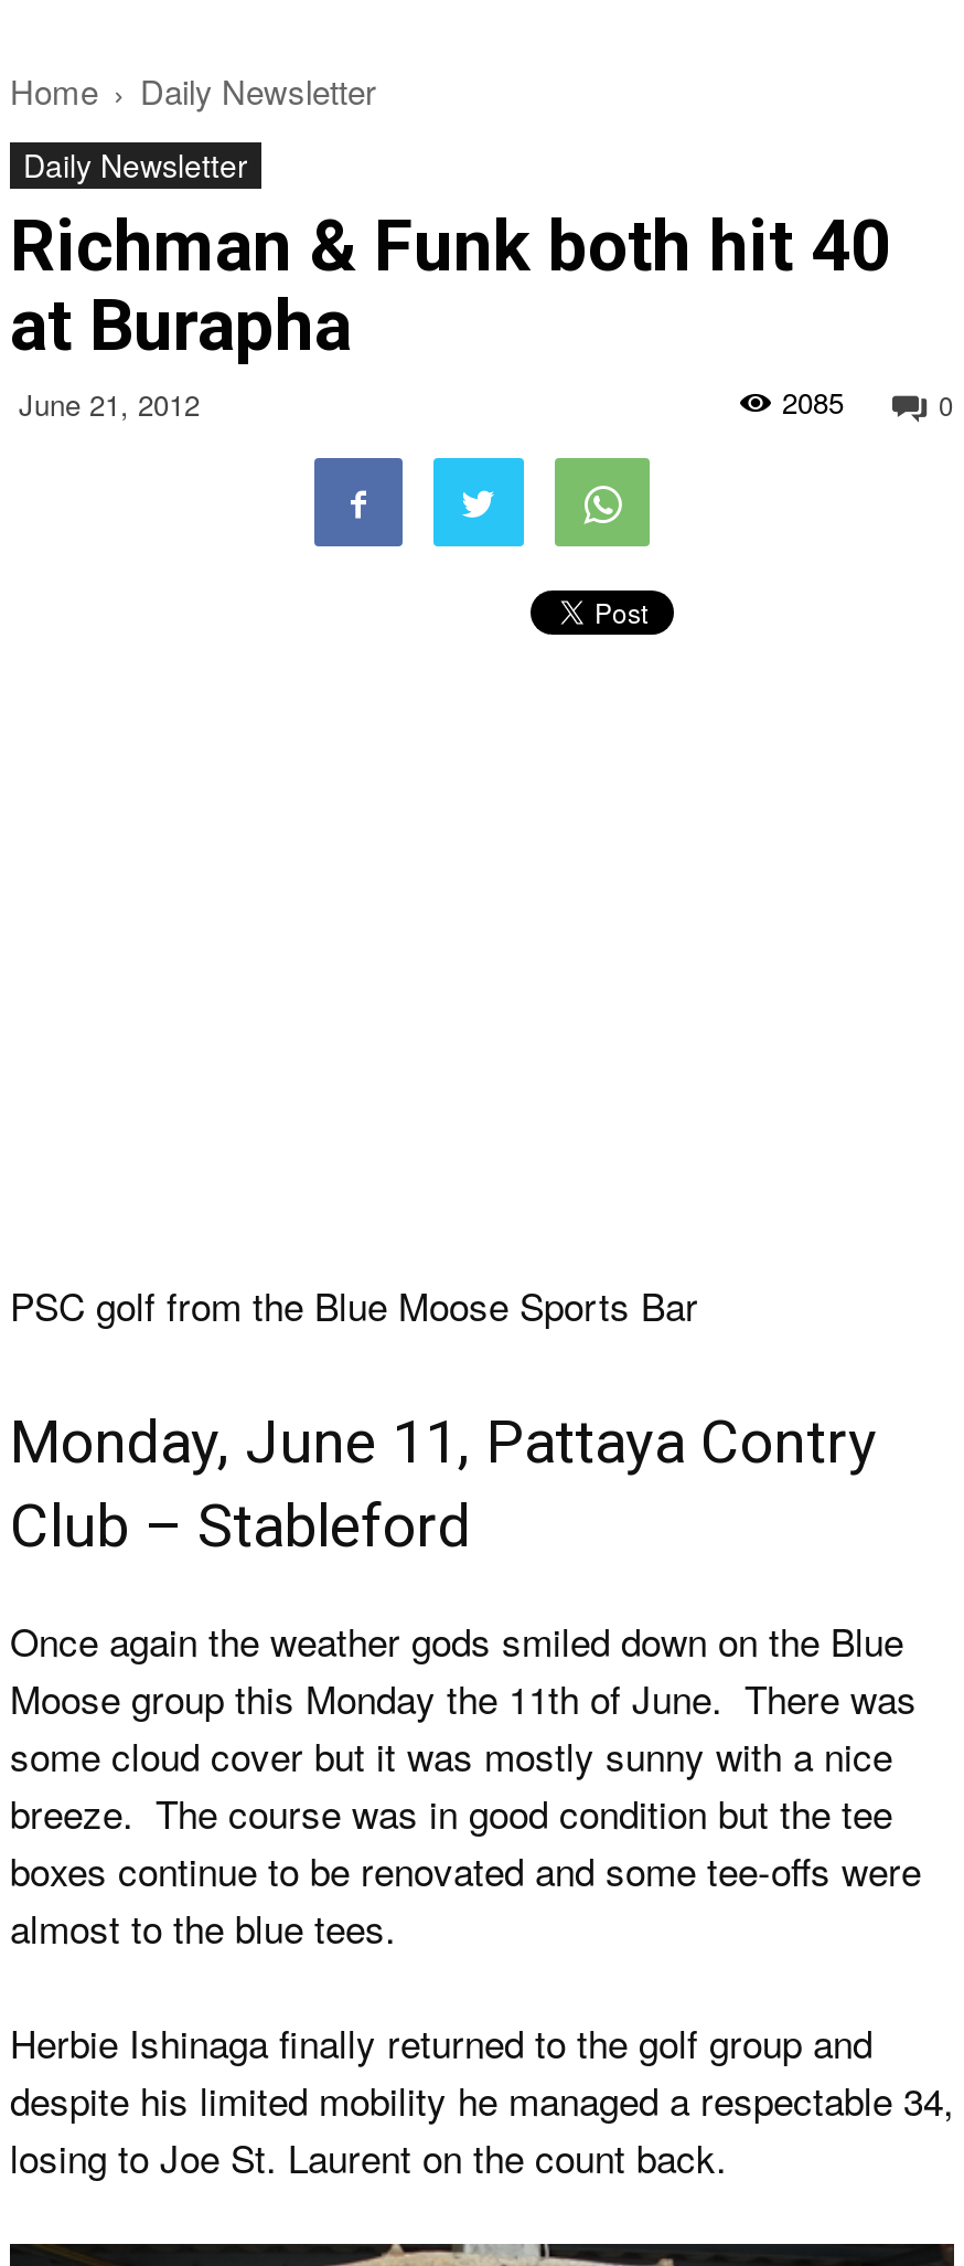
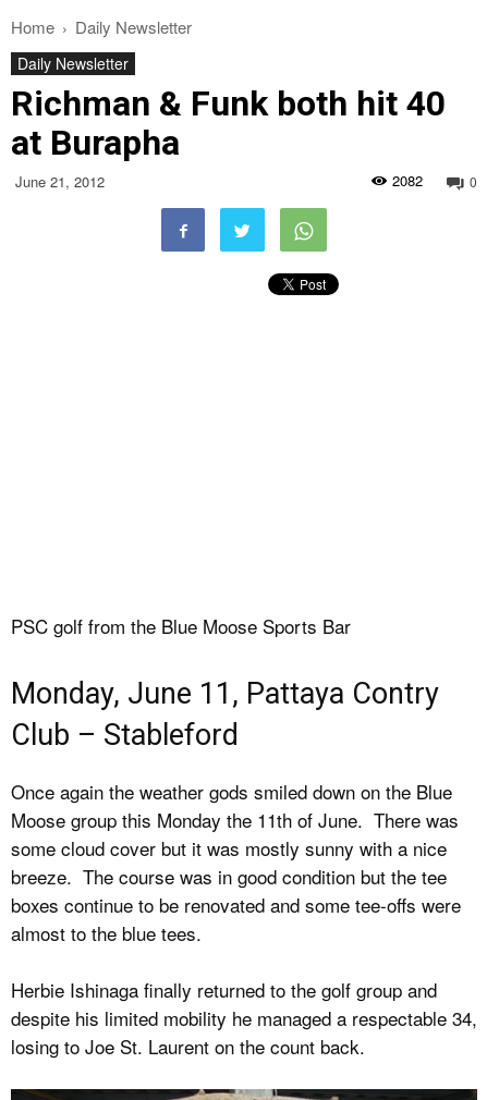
[782,381,844,423] 2085 -> [392,170,423,191] 2082

